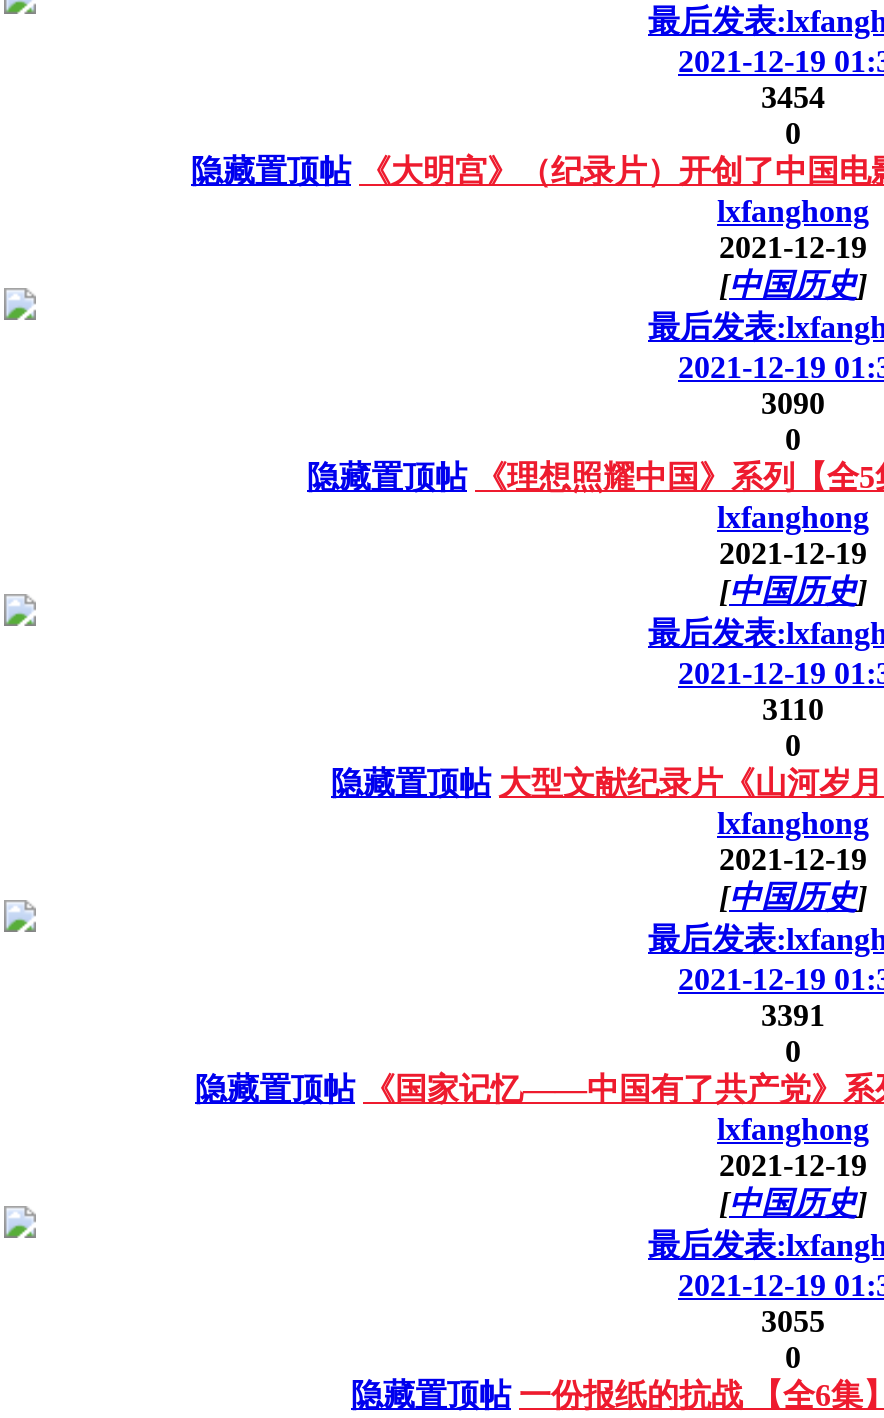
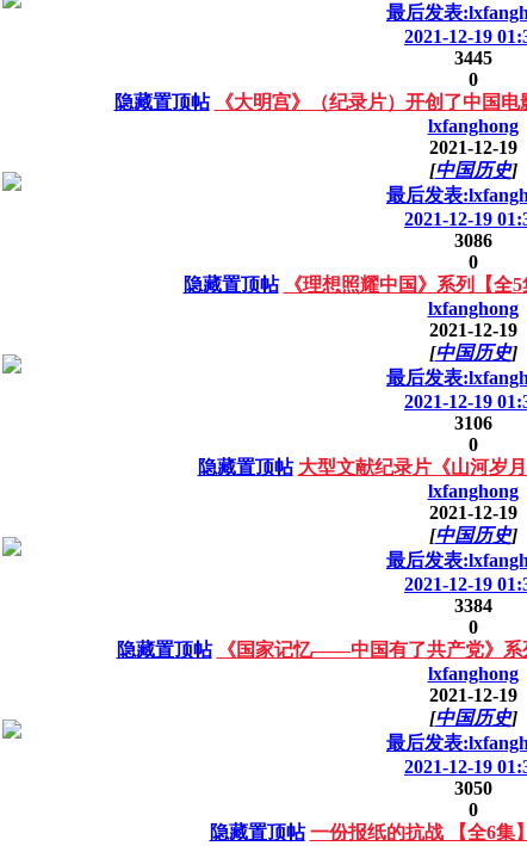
[761,81,825,115] 3454 -> [454,48,492,68] 3445
[761,387,825,421] 3090 -> [454,231,492,251] 3086
[762,693,824,727] 3110 -> [454,413,492,434] 3106
[761,999,825,1033] 3391 -> [454,596,492,616] 3384
[761,1305,825,1339] 3055 -> [454,778,492,799] 3050

